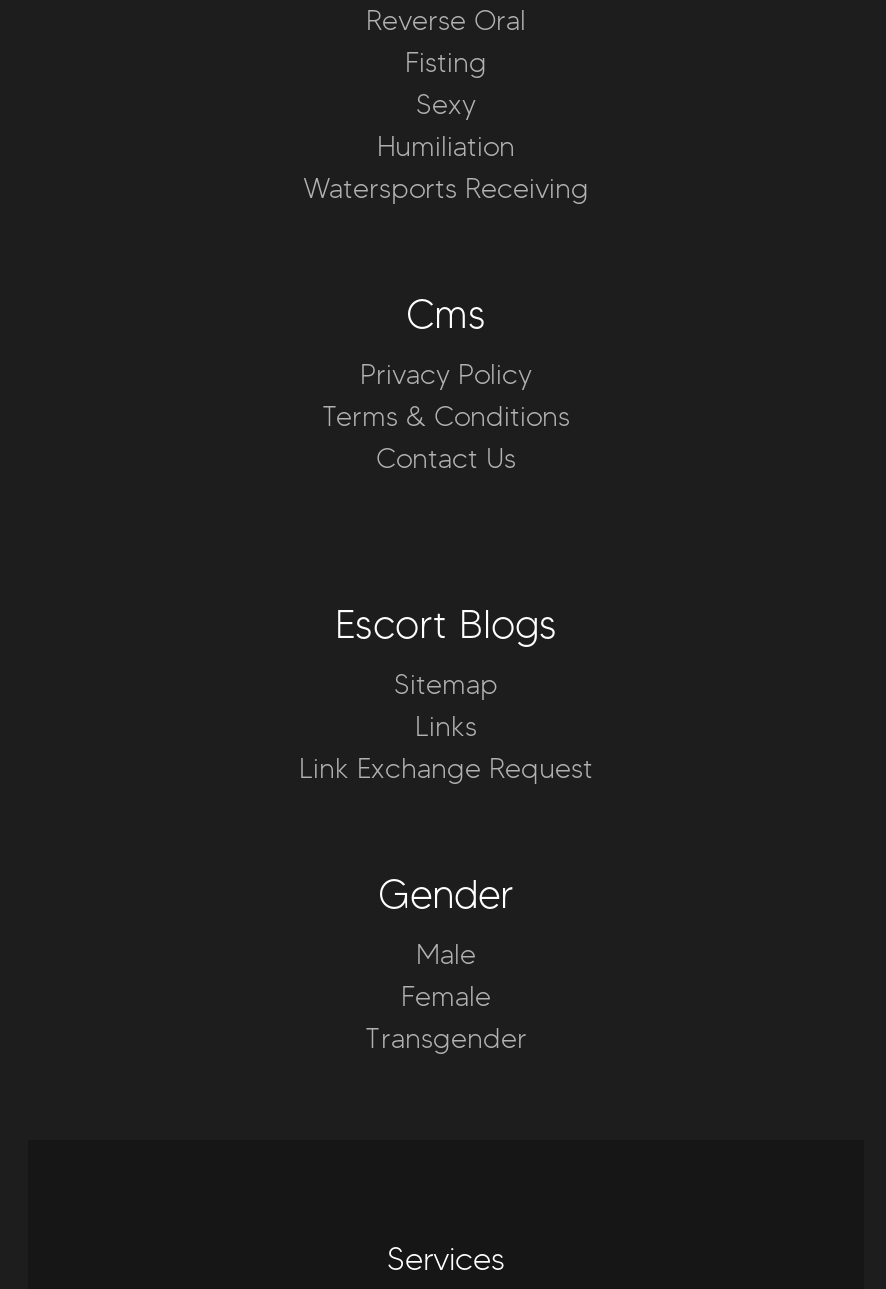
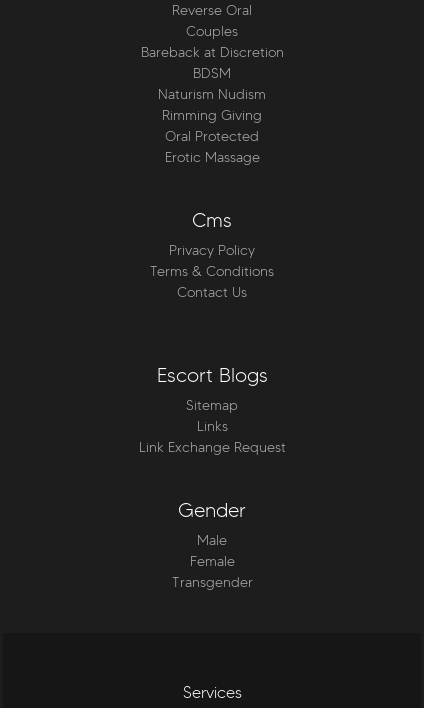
[303,46,589,206] Fisting | Sexy | Humiliation | Watersports Receiving -> [140,23,283,166] Couples | Bareback at Discretion | BDSM | Naturism Nudism | Rimming Giving | Oral Protected | Erotic Massage

